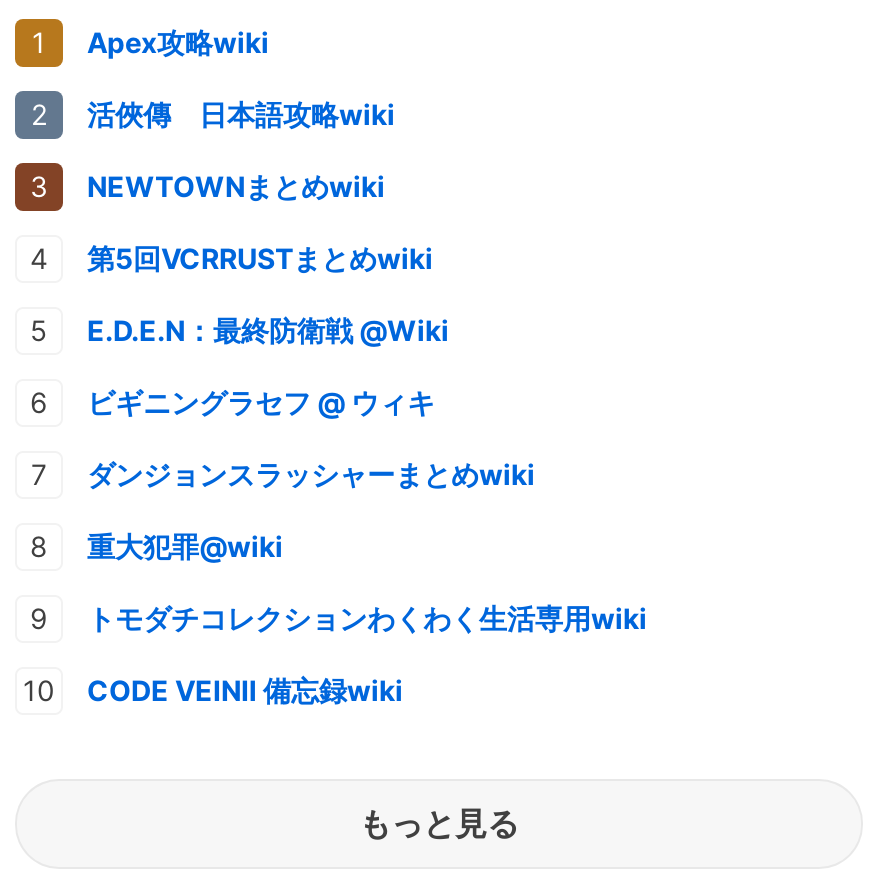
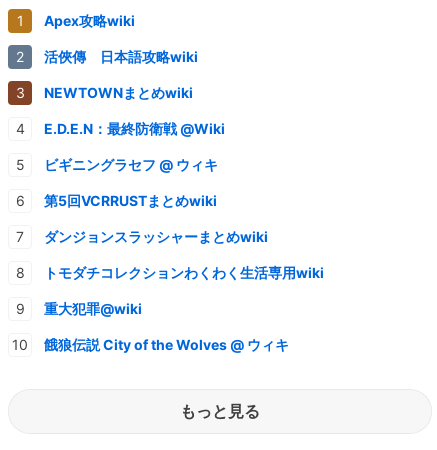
moved [87,240,433,274] -> [44,192,217,209]: 第5回VCRRUSTまとめwiki
moved [87,312,449,418] -> [44,120,225,173]: E.D.E.N：最終防衛戦 @Wiki | ビギニングラセフ @ ウィキ
moved [87,528,283,562] -> [44,300,142,317]: 重大犯罪@wiki
moved [87,600,647,634] -> [44,264,324,281]: トモダチコレクションわくわく生活専用wiki
[87,672,403,706] CODE VEINⅡ 備忘録wiki -> [44,336,289,353] 餓狼伝説 City of the Wolves @ ウィキ

